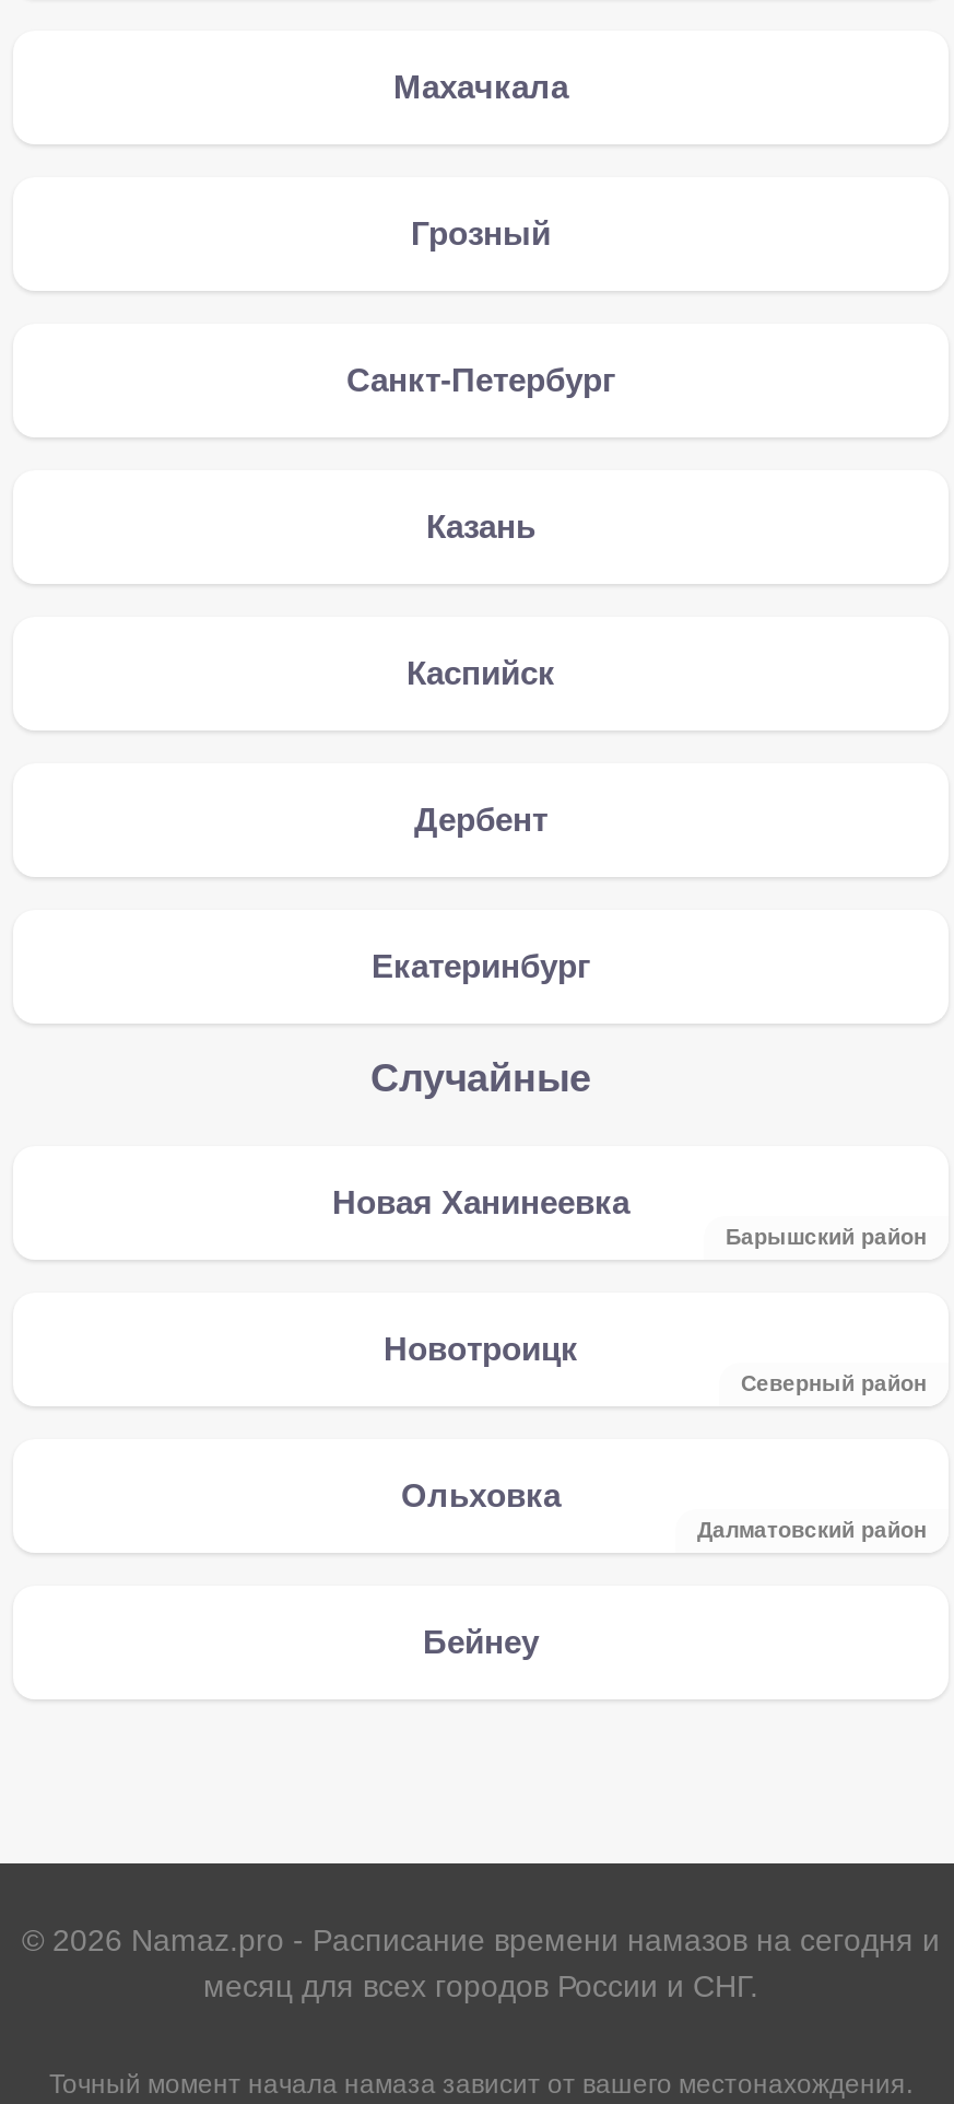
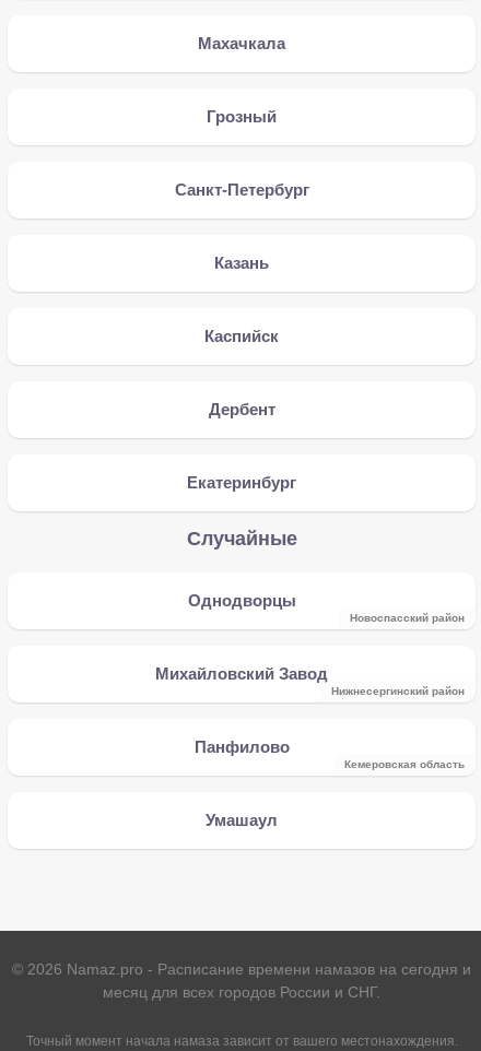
[332,1183,927,1249] Новая Ханинеевка | Барышский район -> [187,591,465,624] Однодворцы | Новоспасский район
[384,1330,927,1395] Новотроицк | Северный район -> [155,664,465,697] Михайловский Завод | Нижнесергинский район
[401,1476,927,1542] Ольховка | Далматовский район -> [194,737,465,770] Панфилово | Кемеровская область
[423,1623,539,1660] Бейнеу -> [206,811,278,829] Умашаул

